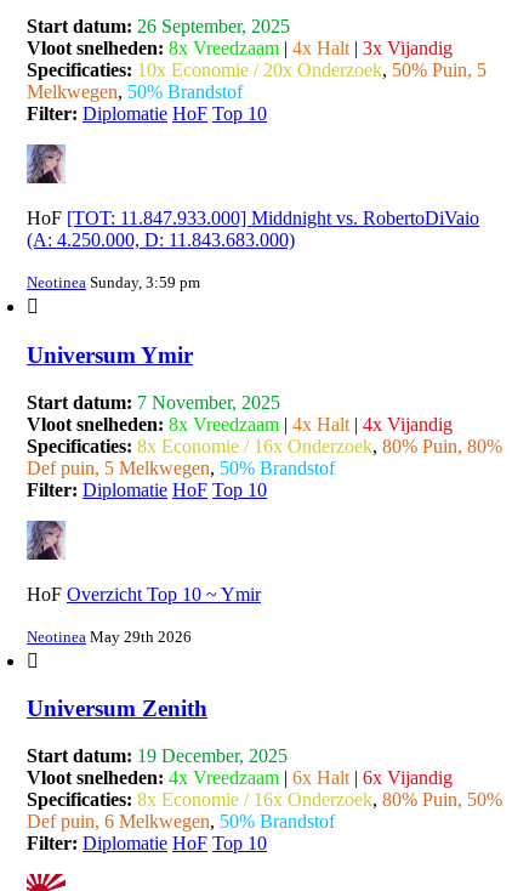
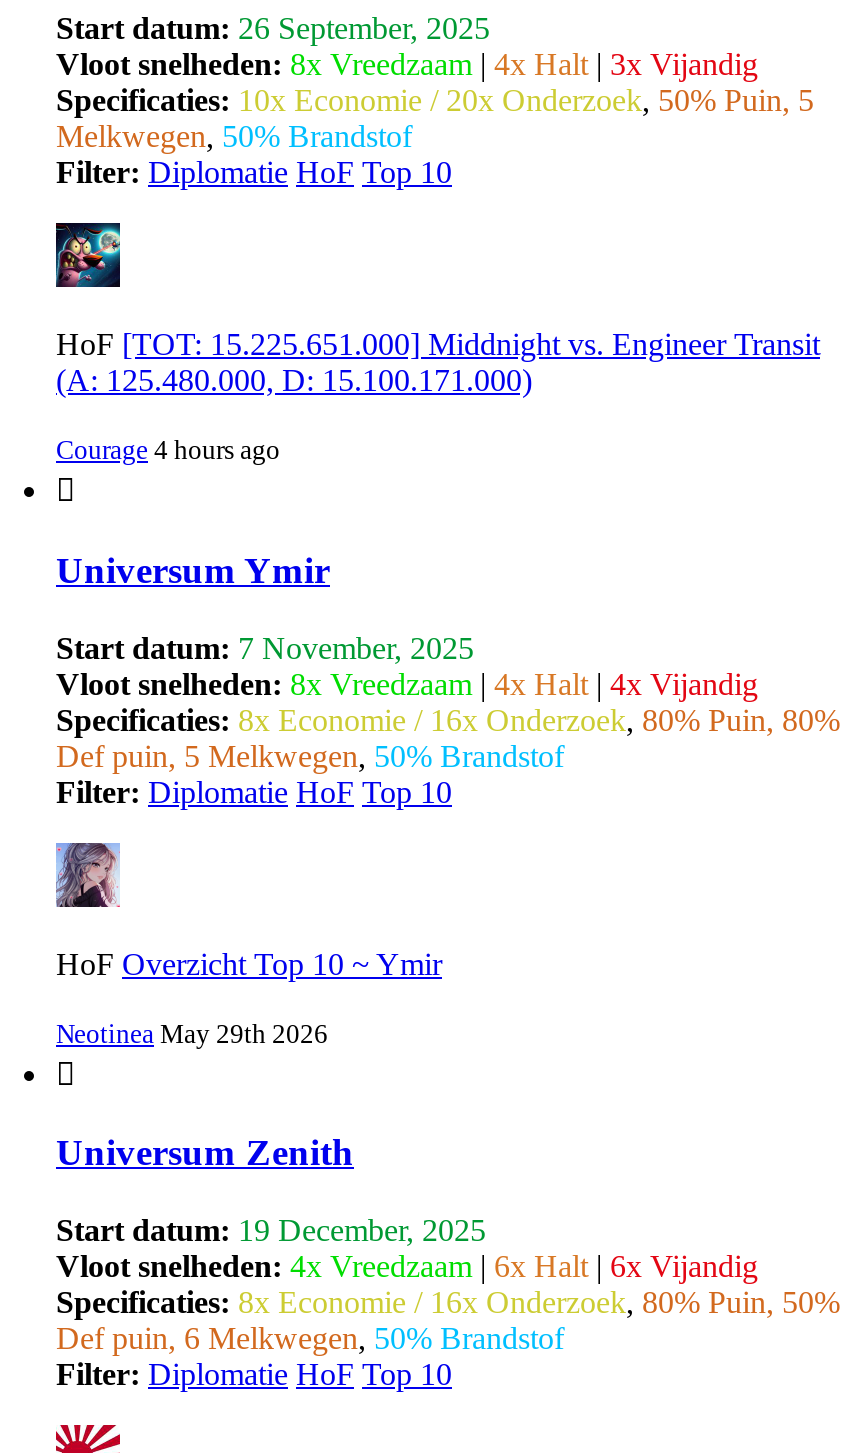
[25,143,479,250] [image] | HoF [TOT: 11.847.933.000] Middnight vs. RobertoDiVaio | (A: 4.250.000, D: 11.843.683.000) -> [54,221,820,397] [image] | HoF [TOT: 15.225.651.000] Middnight vs. Engineer Transit | (A: 125.480.000, D: 15.100.171.000)
[27,273,200,292] Neotinea Sunday, 3:59 pm -> [56,435,280,465] Courage 4 hours ago

